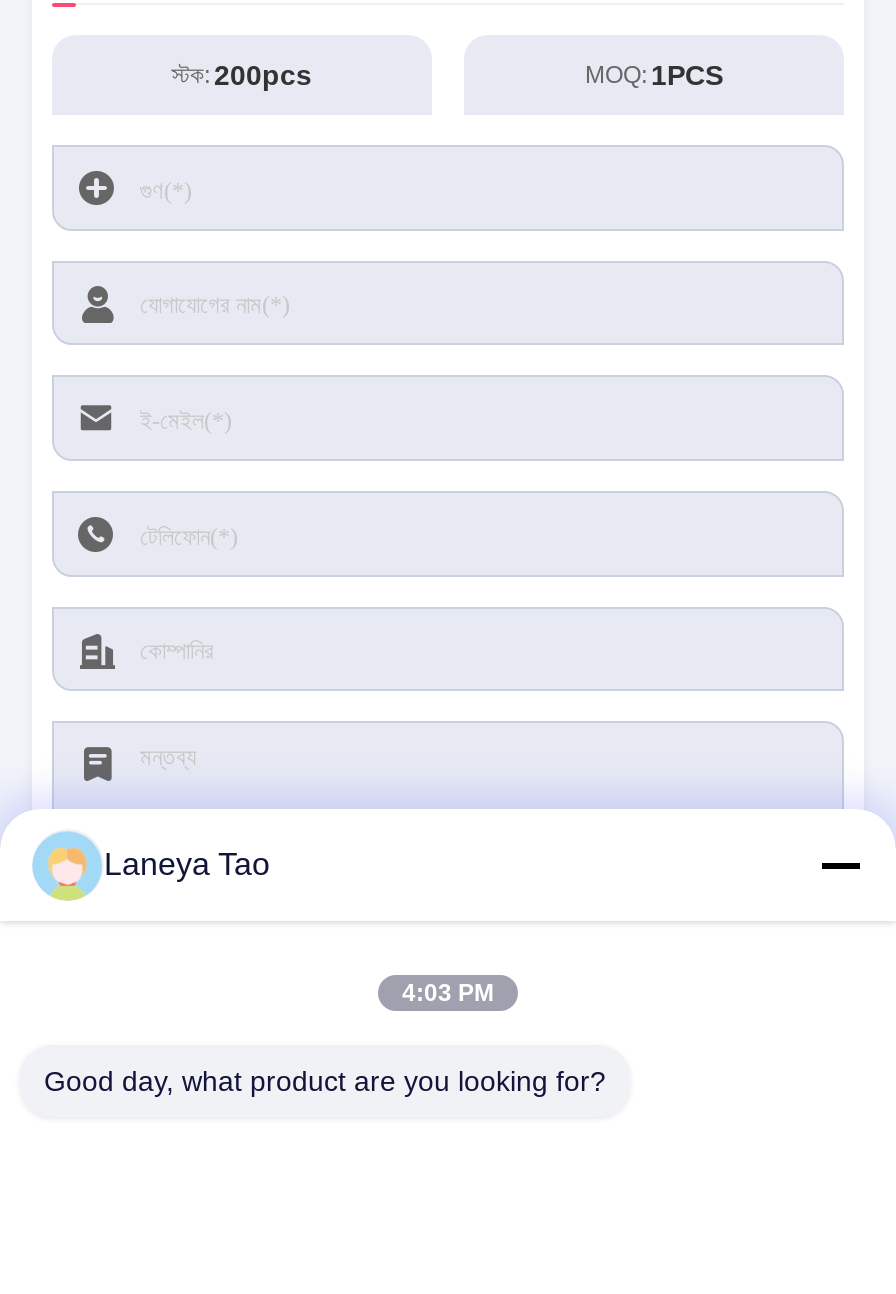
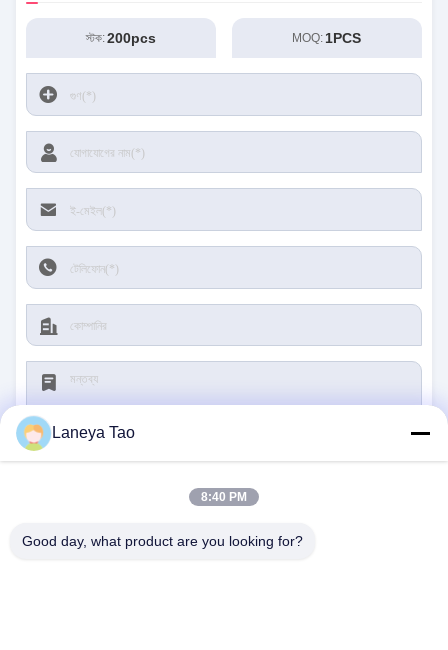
[402,979,494,1007] 4:03 PM -> [201,490,247,504] 8:40 PM

